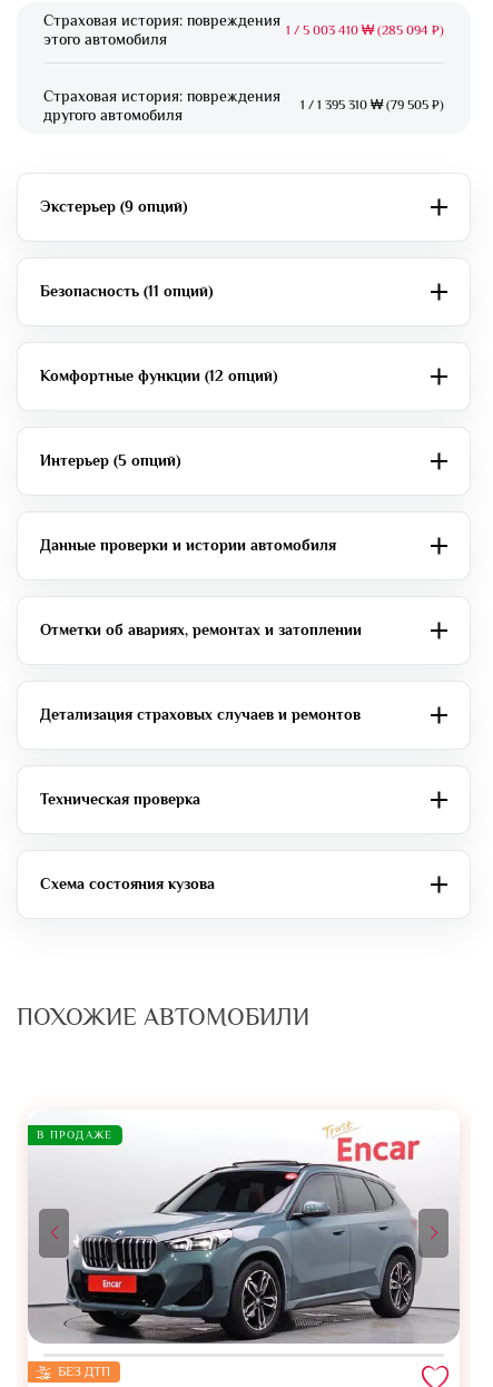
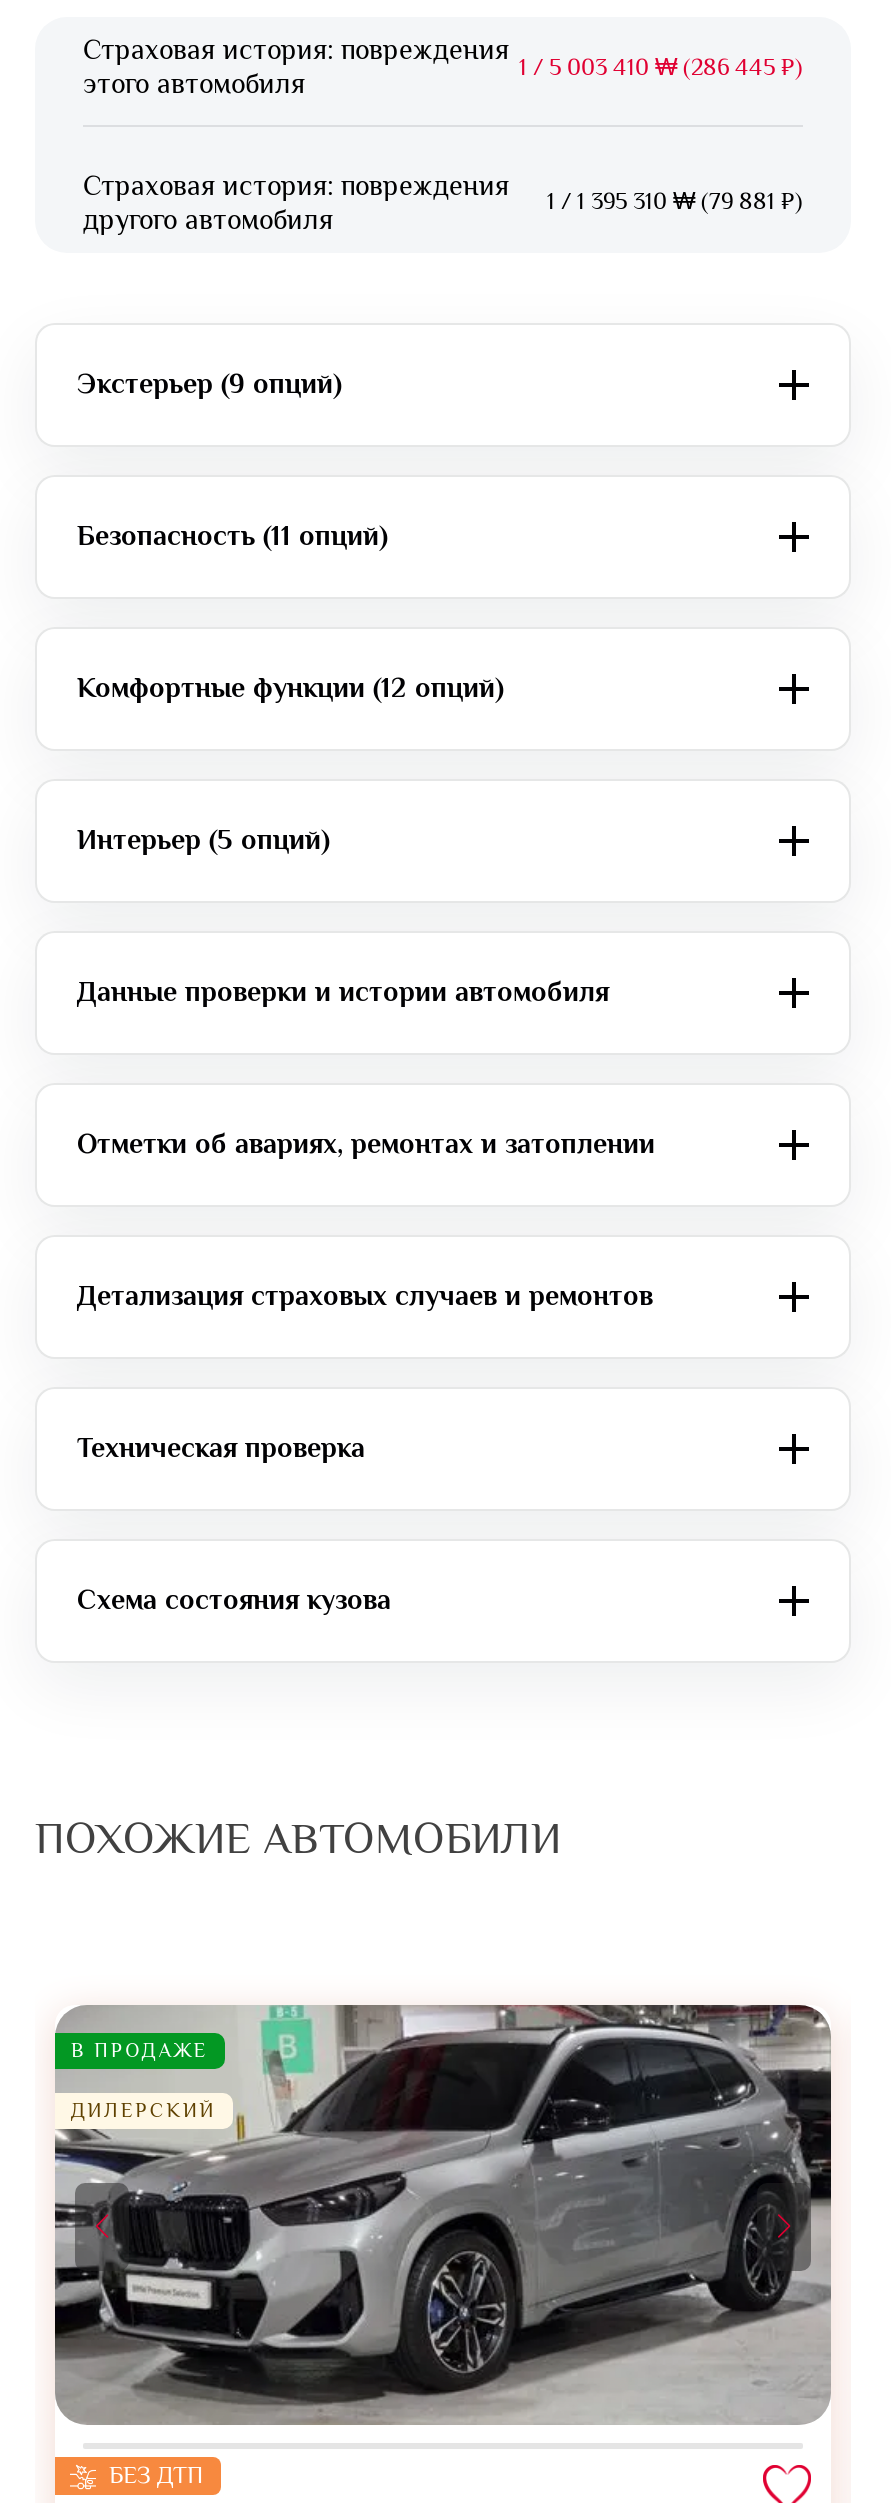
[286,22,444,38] 1 / 5 003 410 ₩ (285 094 ₽) -> [519,52,803,80] 1 / 5 003 410 ₩ (286 445 ₽)
[300,97,444,113] 1 / 1 395 310 ₩ (79 505 ₽) -> [547,188,803,216] 1 / 1 395 310 ₩ (79 881 ₽)
[28,1110,460,1342] [image] -> [53,2003,833,2425] [image]
none -> [71,2099,216,2121] ДИЛЕРСКИЙ

